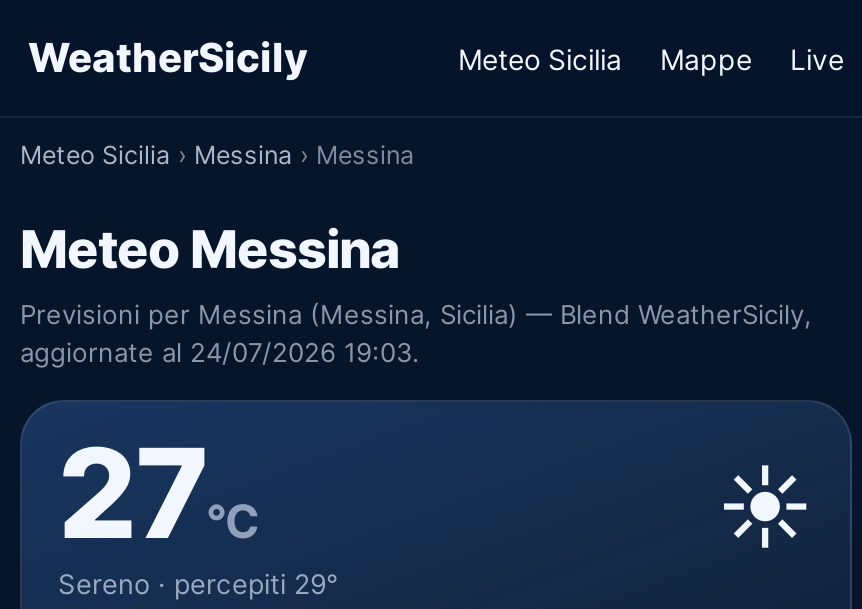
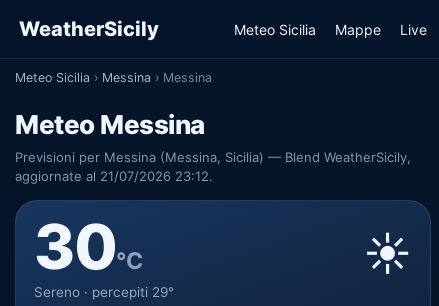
[20,336,420,368] aggiornate al 24/07/2026 19:03. -> [15,168,213,184] aggiornate al 21/07/2026 23:12.
[58,418,256,568] 27°C -> [34,209,141,284] 30°C

